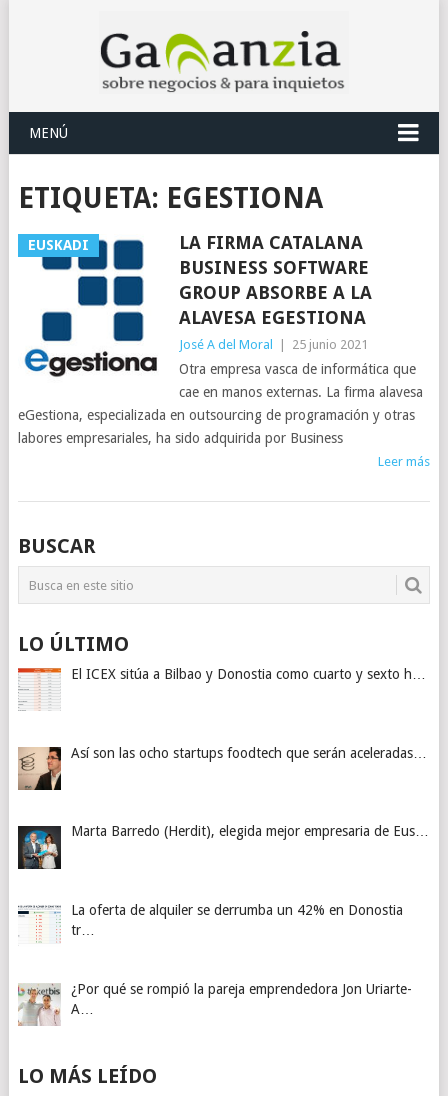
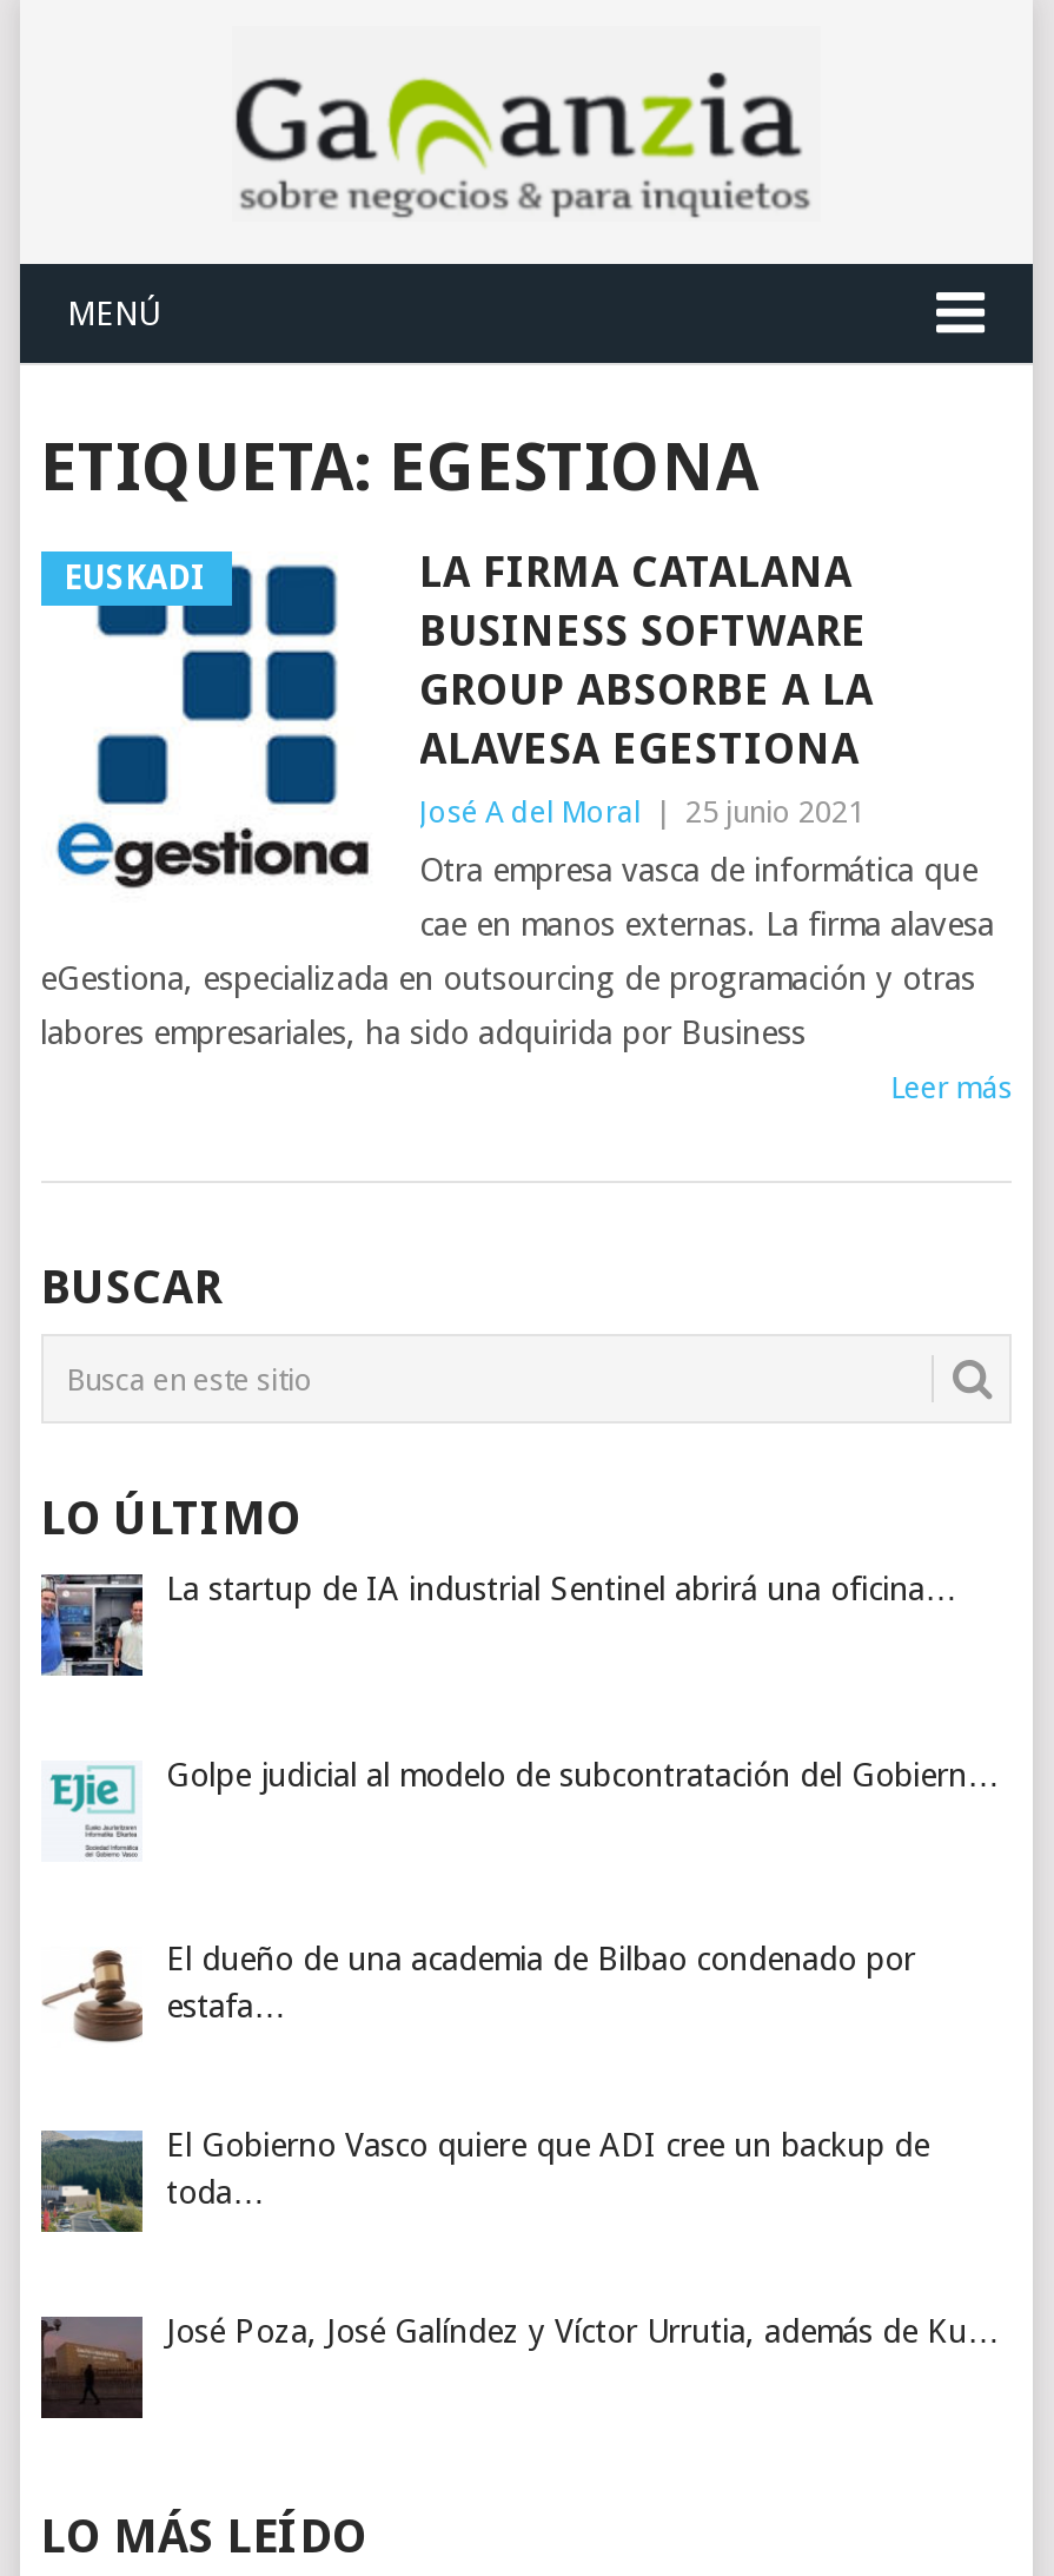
[17,666,426,711] [image] | El ICEX sitúa a Bilbao y Donostia como cuarto y sexto h… -> [39,1570,957,1678] [image] | La startup de IA industrial Sentinel abrirá una oficina…
[17,745,427,791] [image] | Así son las ocho startups foodtech que serán aceleradas… -> [41,1755,1000,1862] [image] | Golpe judicial al modelo de subcontratación del Gobiern…
[17,823,429,870] [image] | Marta Barredo (Herdit), elegida mejor empresaria de Eus… -> [41,1941,915,2048] [image] | El dueño de una academia de Bilbao condenado por | estafa…
[18,902,403,947] [image] | La oferta de alquiler se derrumba un 42% en Donostia | tr… -> [39,2126,929,2234] [image] | El Gobierno Vasco quiere que ADI cree un backup de | toda…
[17,981,412,1026] [image] | ¿Por qué se rompió la pareja emprendedora Jon Uriarte- | A… -> [39,2312,1000,2420] [image] | José Poza, José Galíndez y Víctor Urrutia, además de Ku…

